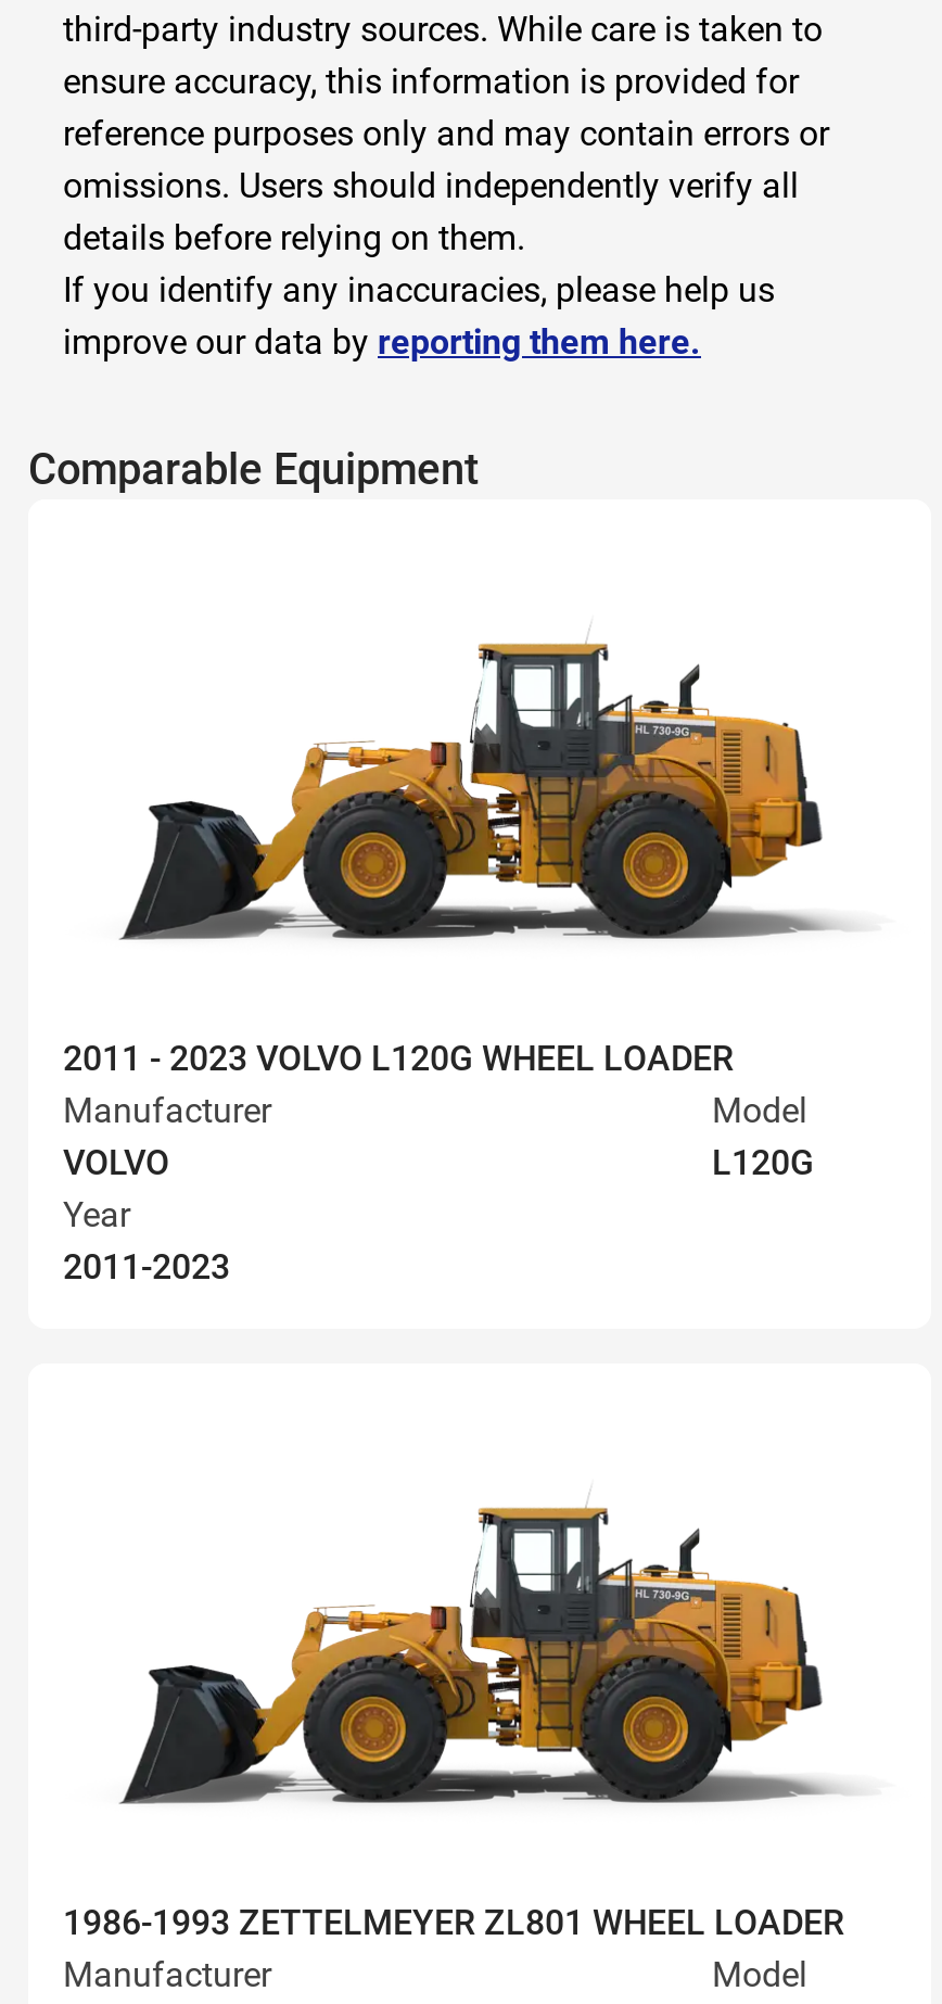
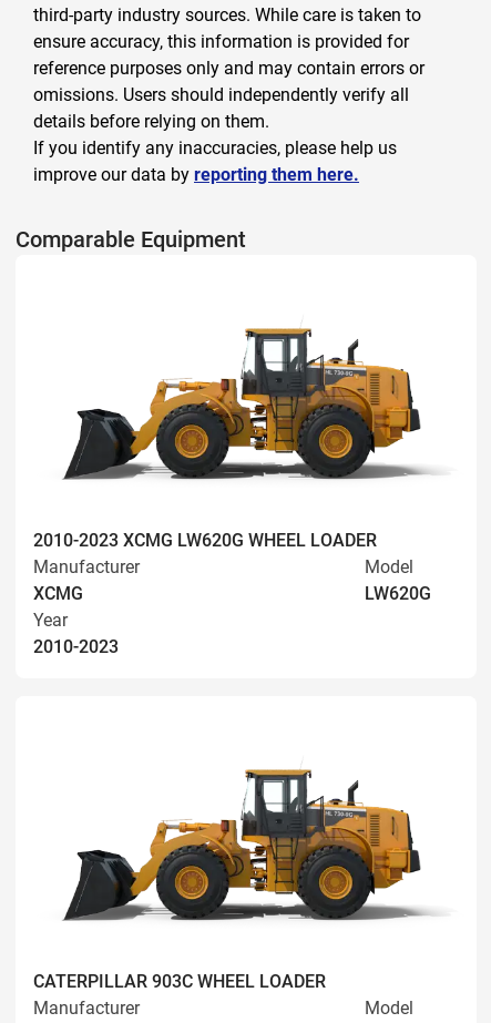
[63,1038,734,1079] 2011 - 2023 VOLVO L120G WHEEL LOADER -> [33,530,377,551] 2010-2023 XCMG LW620G WHEEL LOADER
[63,1142,169,1183] VOLVO -> [33,583,83,604] XCMG
[712,1142,814,1183] L120G -> [365,583,431,604] LW620G
[63,1246,230,1288] 2011-2023 -> [33,636,119,657] 2010-2023
[63,1902,844,1943] 1986-1993 ZETTELMEYER ZL801 WHEEL LOADER -> [33,971,326,992] CATERPILLAR 903C WHEEL LOADER

